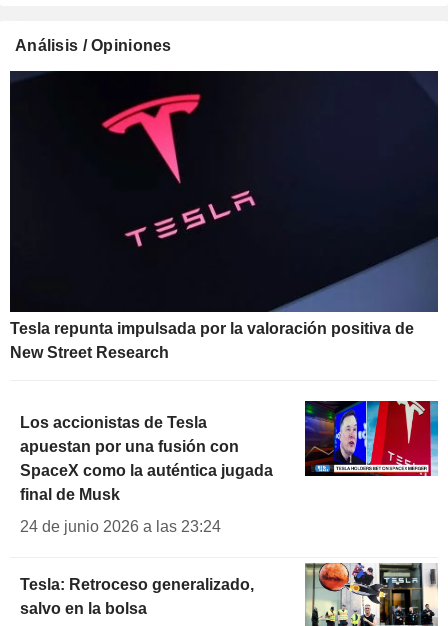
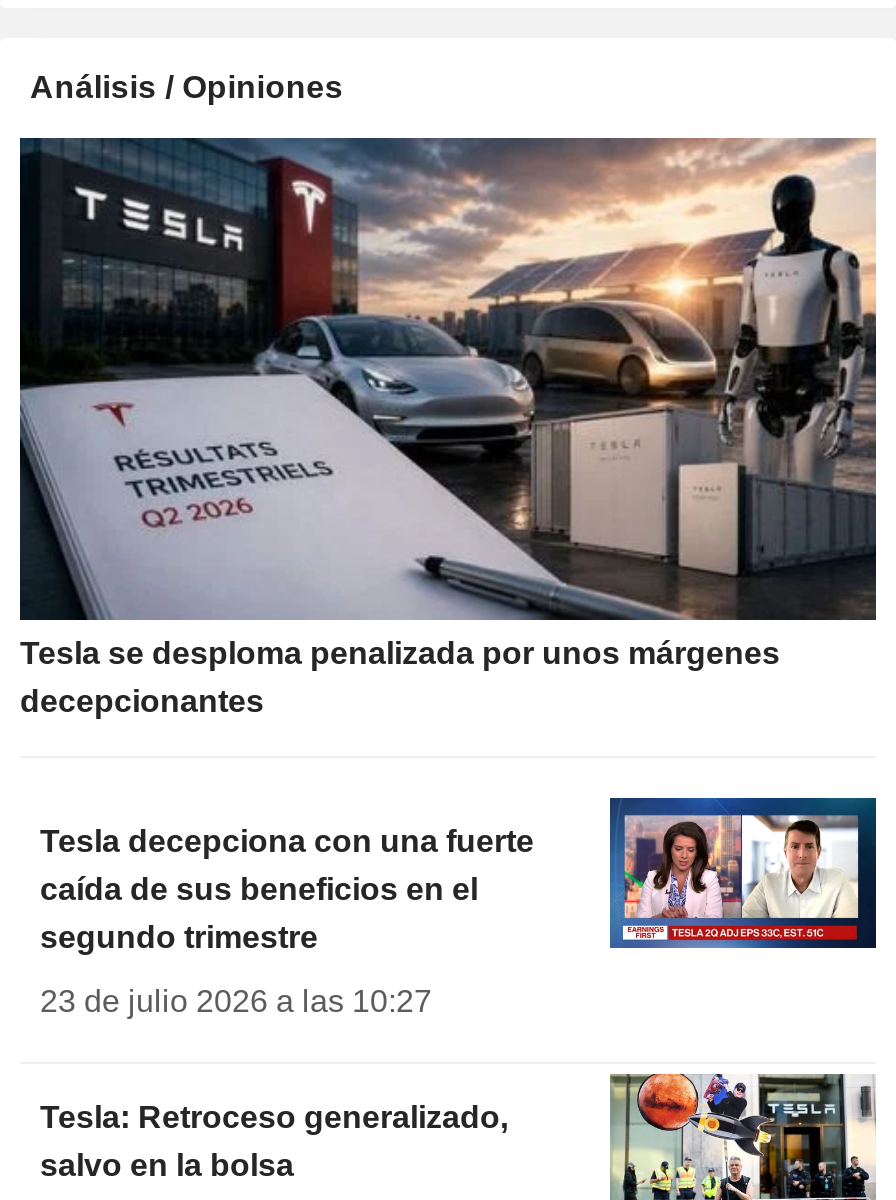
[10,70,439,361] [image] | Tesla repunta impulsada por la valoración positiva de | New Street Research -> [18,136,878,718] [image] | Tesla se desploma penalizada por unos márgenes | decepcionantes
[20,400,439,503] [image] | Los accionistas de Tesla | apuestan por una fusión con | SpaceX como la auténtica jugada | final de Musk -> [40,796,878,954] [image] | Tesla decepciona con una fuerte | caída de sus beneficios en el | segundo trimestre
[20,518,221,535] 24 de junio 2026 a las 23:24 -> [40,984,432,1018] 23 de julio 2026 a las 10:27

